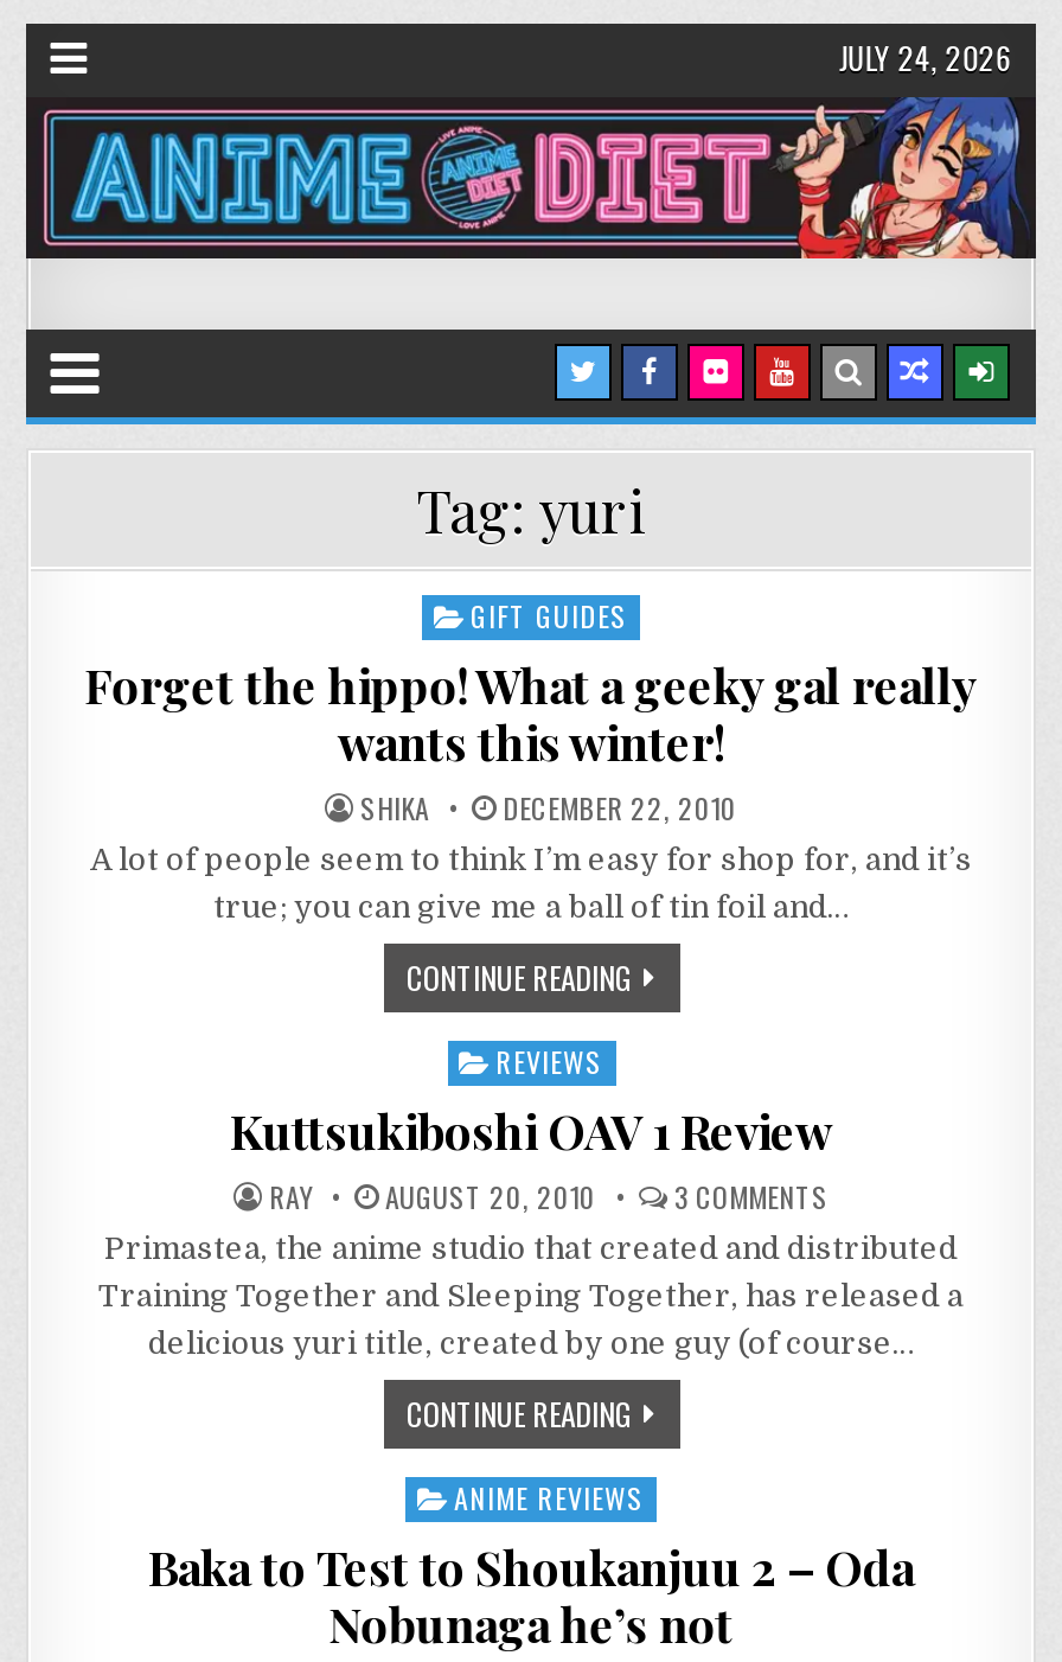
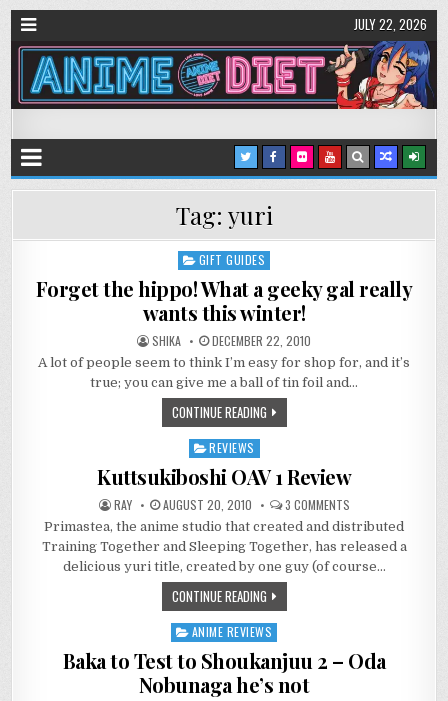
[839,33,1012,81] JULY 24, 2026 -> [354,14,427,34] JULY 22, 2026

